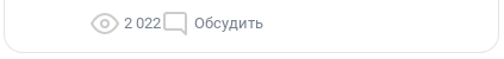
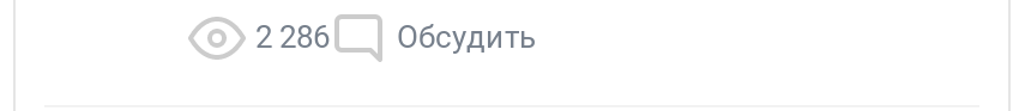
[124,14,263,32] 2 022 Обсудить -> [255,18,536,54] 2 286 Обсудить

